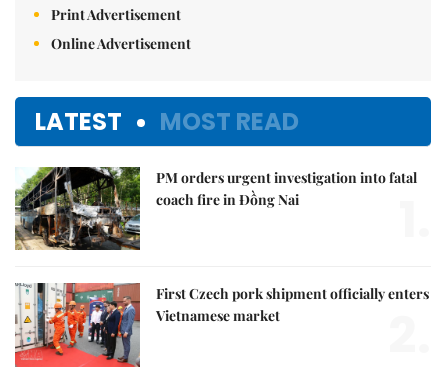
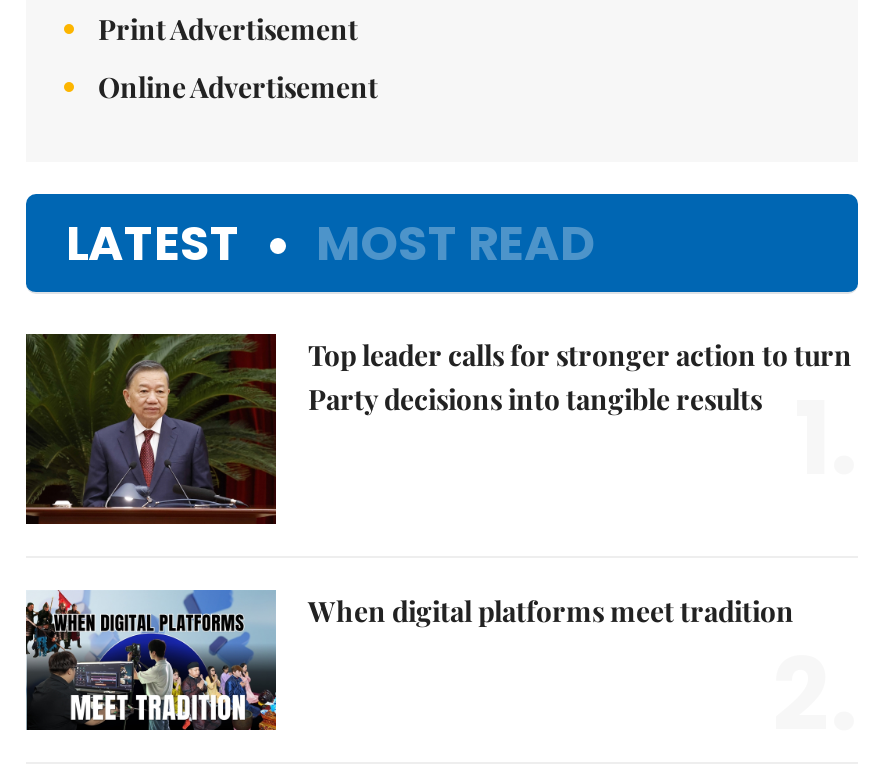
[14,167,417,251] [image] | PM orders urgent investigation into fatal | coach fire in Đồng Nai -> [24,332,852,526] [image] | Top leader calls for stronger action to turn | Party decisions into tangible results
[14,282,429,368] [image] | First Czech pork shipment officially enters | Vietnamese market -> [24,588,794,758] [image] | When digital platforms meet tradition

